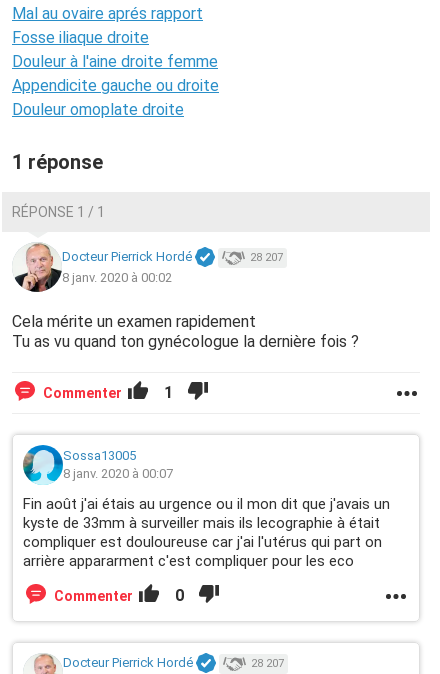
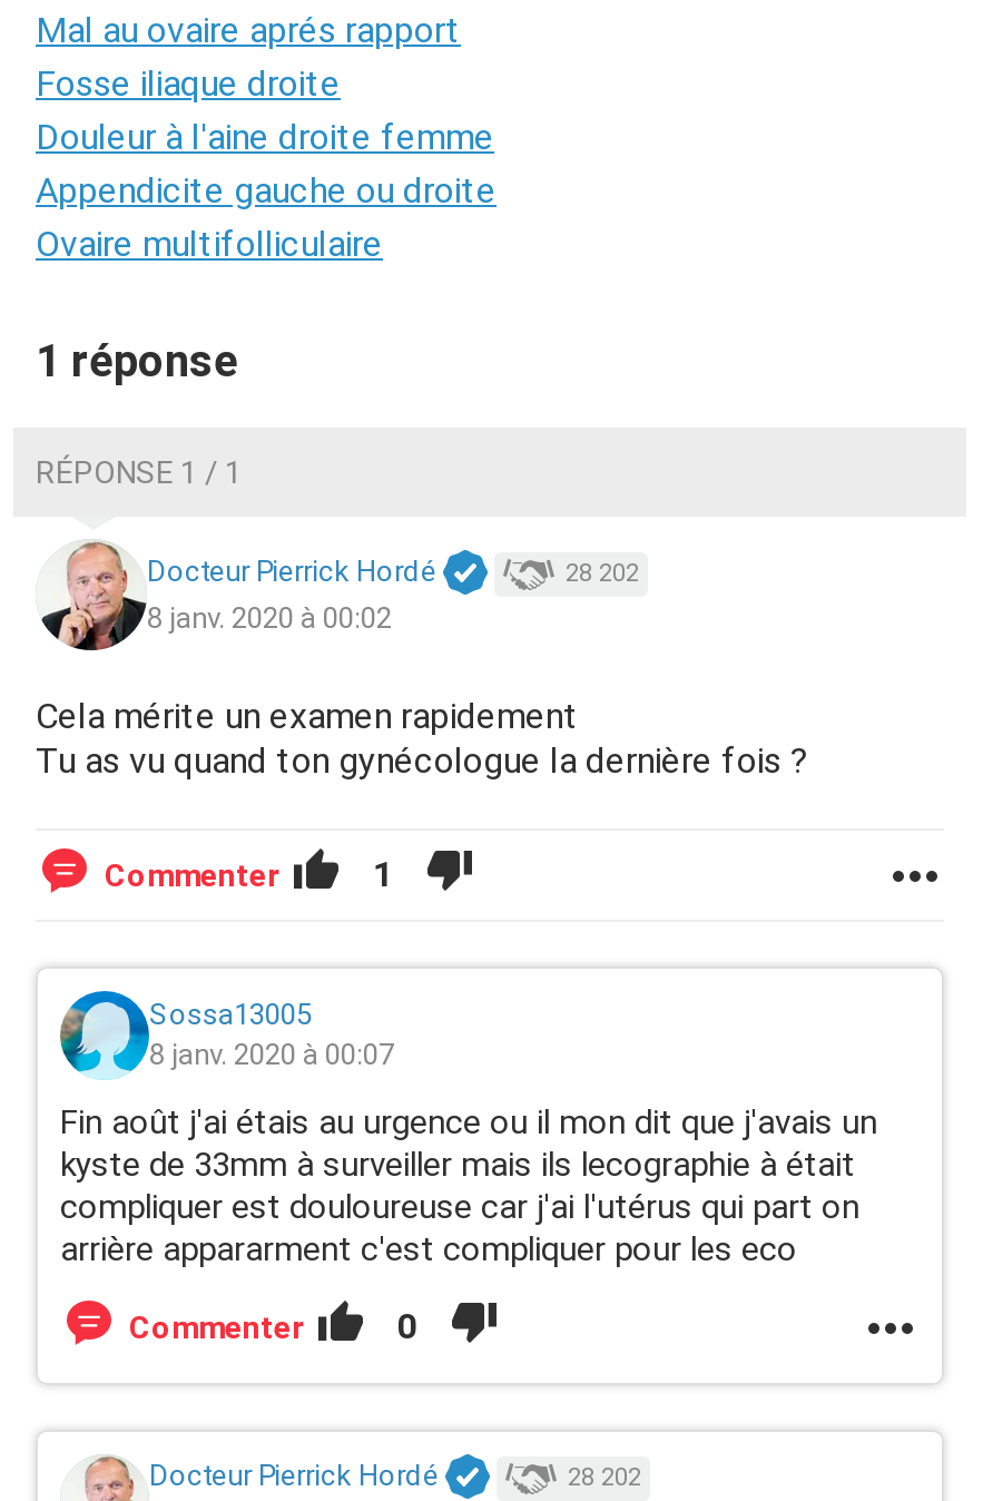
[12,100,184,119] Douleur omoplate droite -> [36,223,383,265] Ovaire multifolliculaire
[250,251,283,264] 28 207 -> [566,559,639,588] 28 202
[251,657,284,670] 28 207 -> [568,1463,641,1492] 28 202

